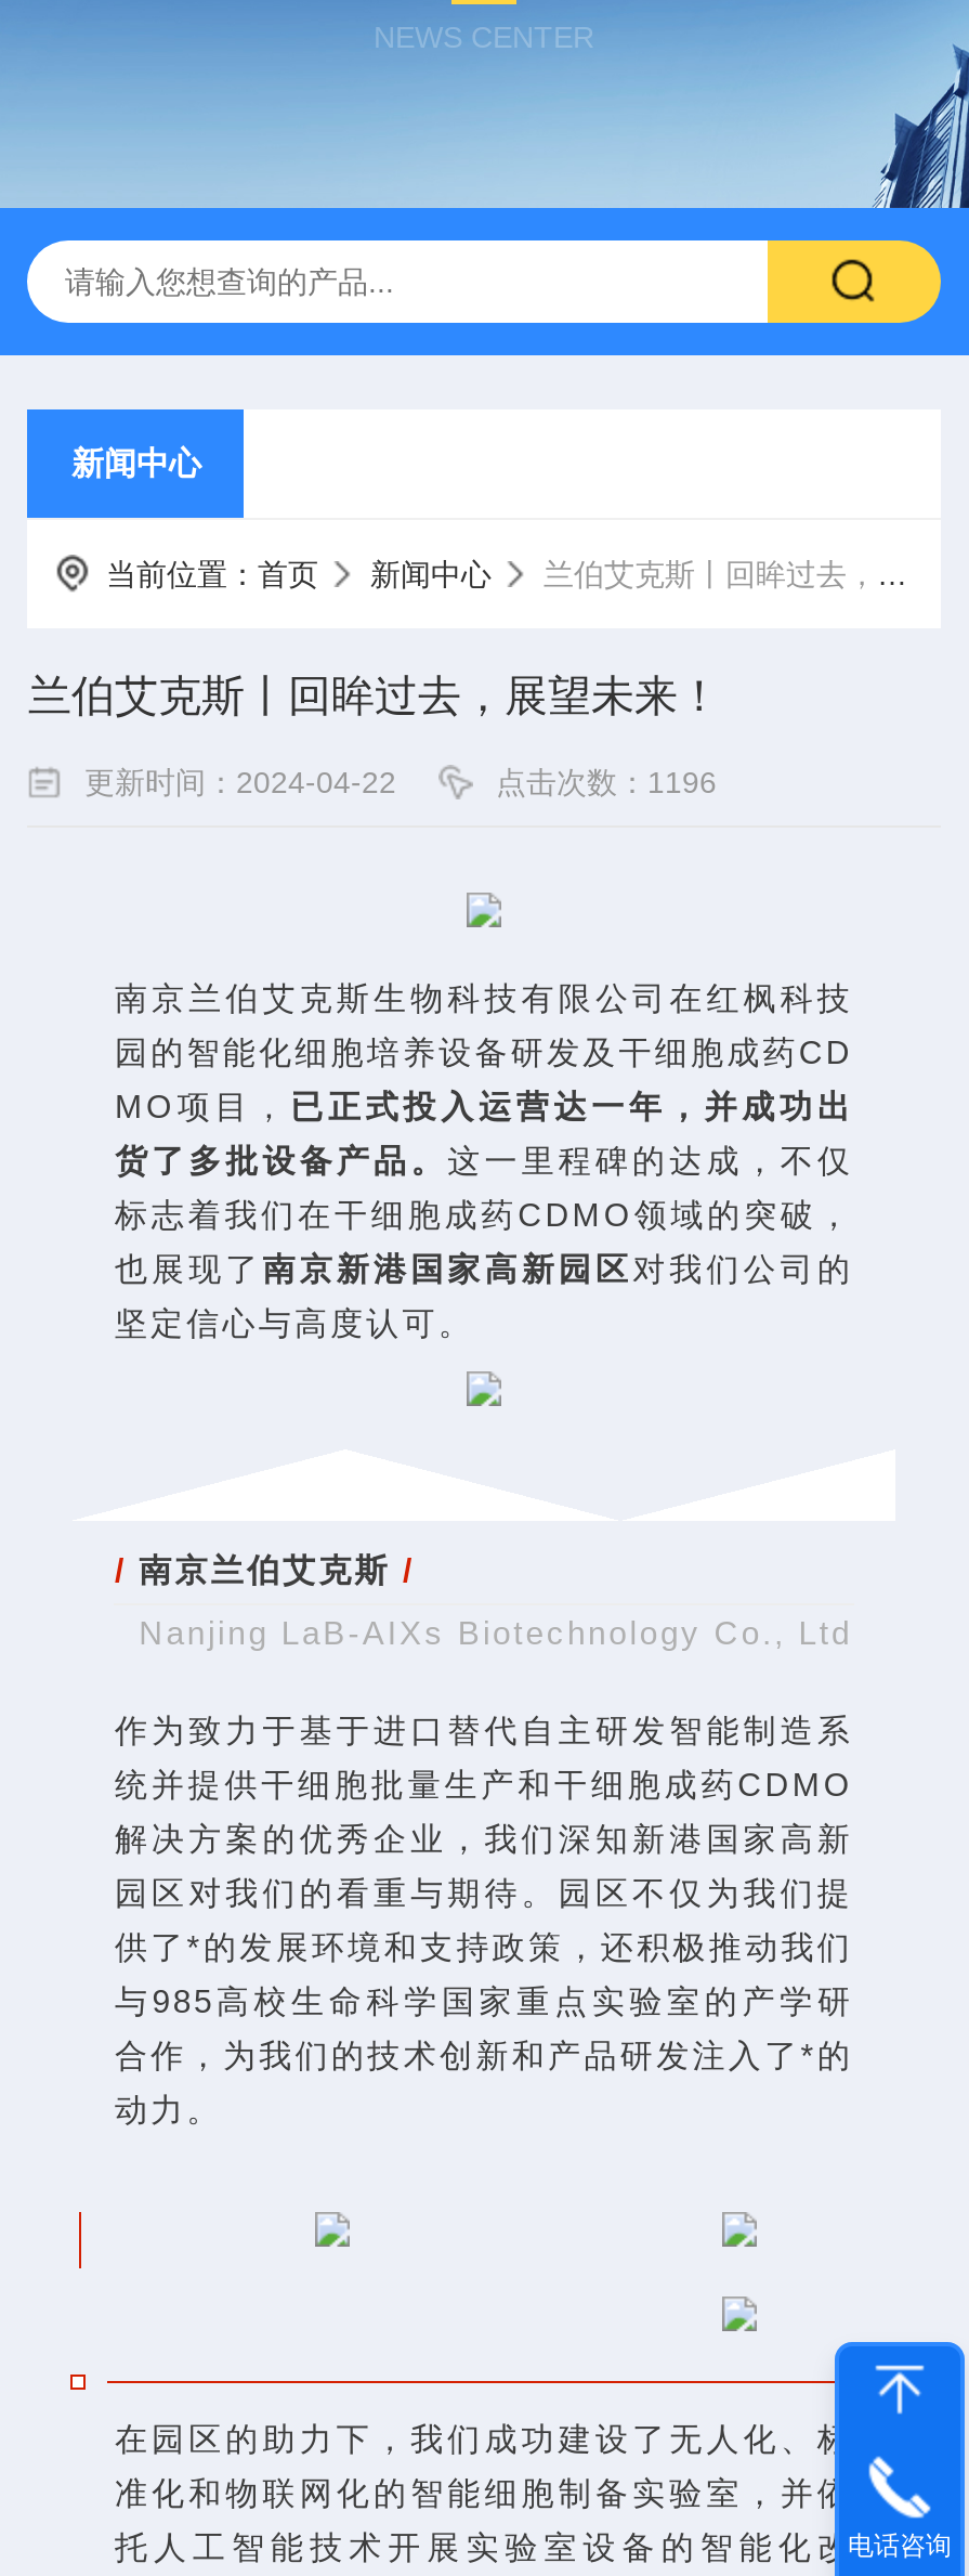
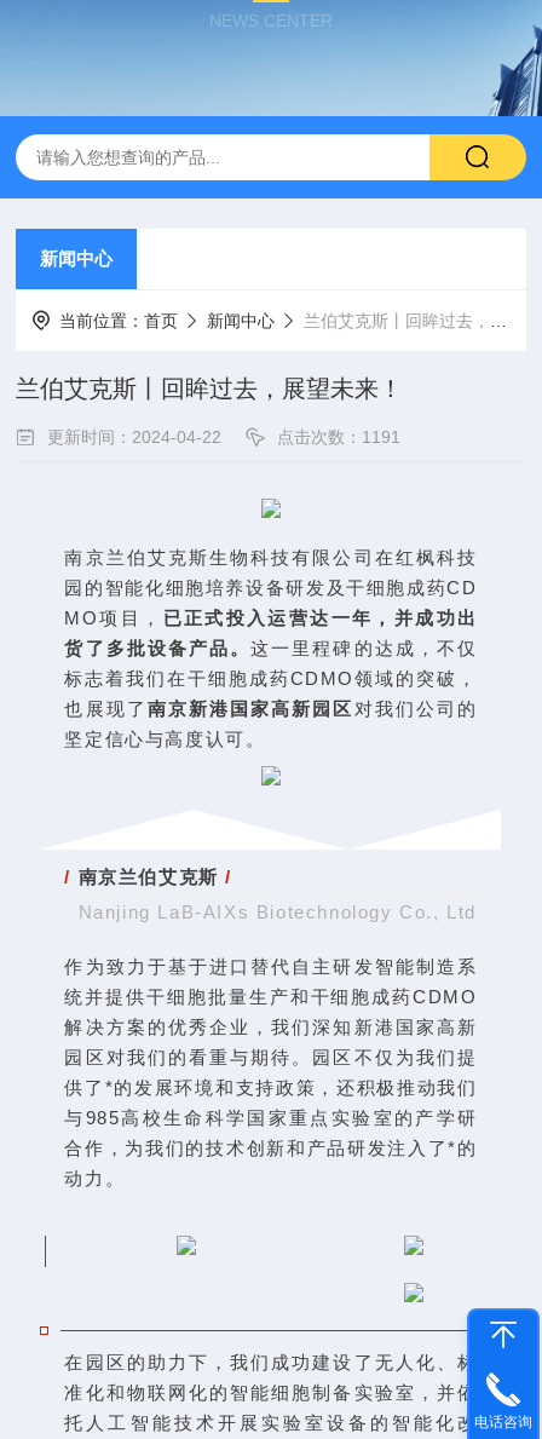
[496,765,717,799] 点击次数：1196 -> [278,427,401,447] 点击次数：1191

